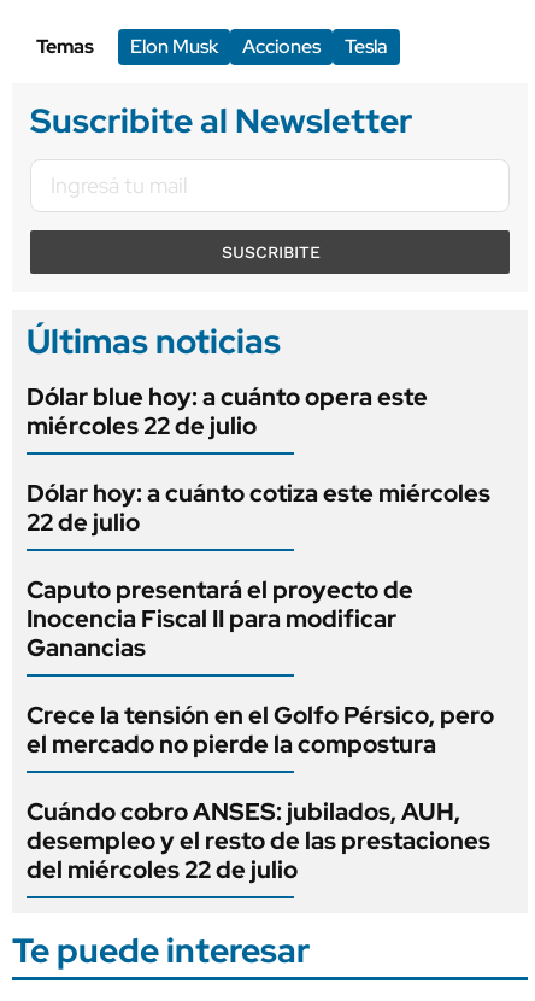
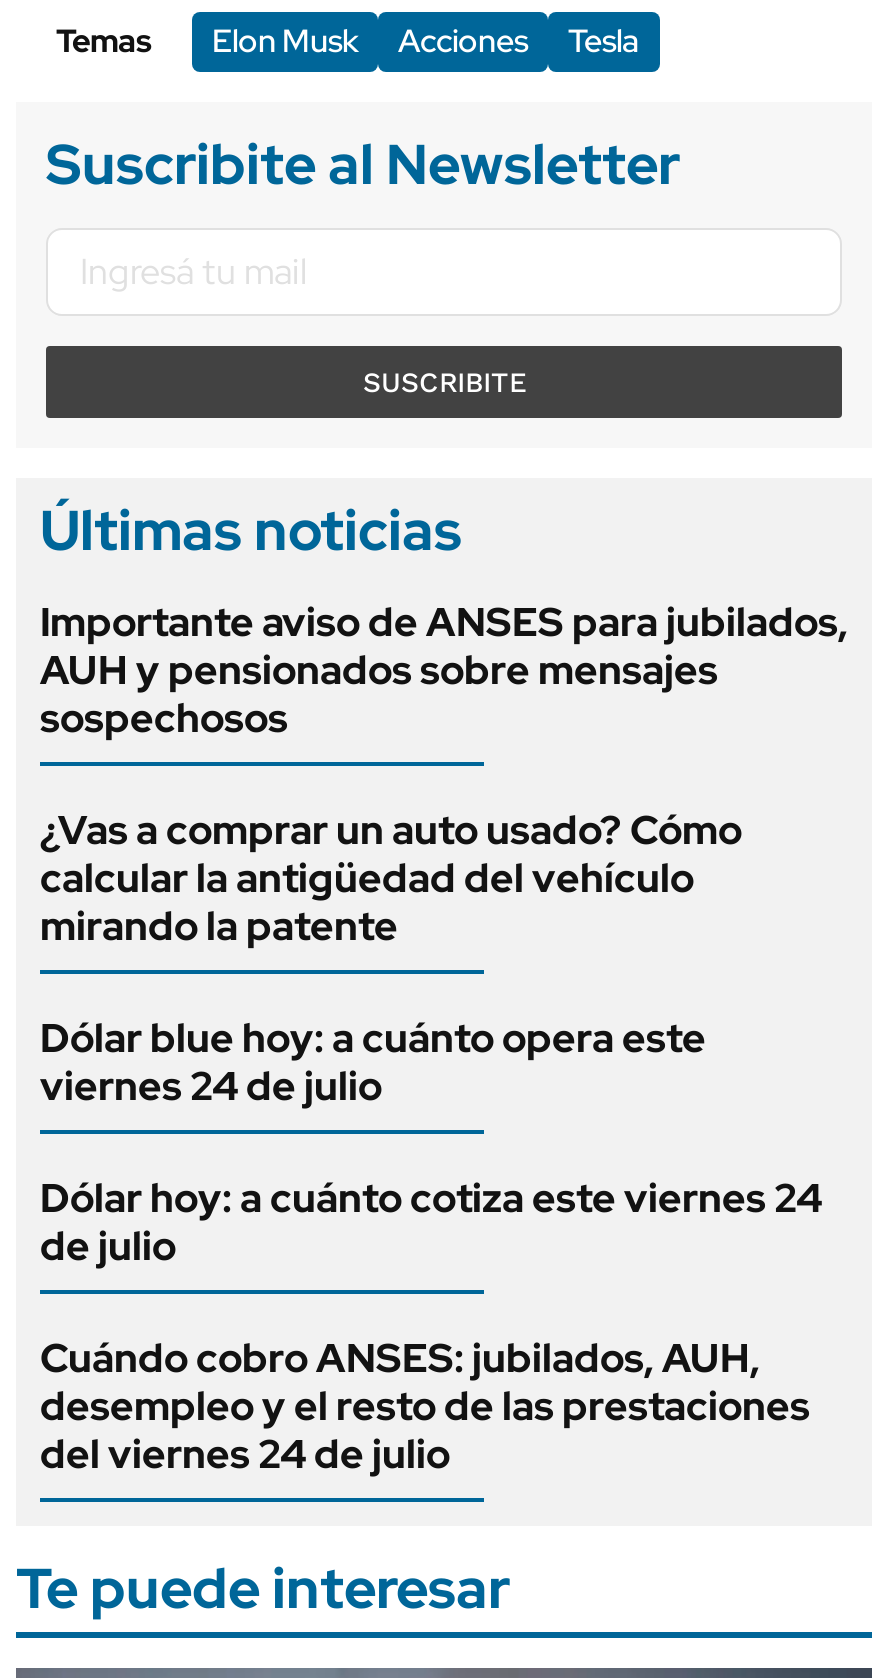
none -> [40,597,848,953] Importante aviso de ANSES para jubilados, | AUH y pensionados sobre mensajes | sospechosos | ¿Vas a comprar un auto usado? Cómo | calcular la antigüedad del vehículo | mirando la patente
moved [27,381,428,412] -> [40,1013,706,1065]: Dólar blue hoy: a cuánto opera este
[27,410,494,759] miércoles 22 de julio | Dólar hoy: a cuánto cotiza este miércoles | 22 de julio | Caputo presentará el proyecto de | Inocencia Fiscal II para modificar | Ganancias | Crece la tensión en el Golfo Pérsico, pero | el mercado no pierde la compostura -> [40,1061,822,1273] viernes 24 de julio | Dólar hoy: a cuánto cotiza este viernes 24 | de julio
[27,853,298,885] del miércoles 22 de julio -> [40,1429,450,1481] del viernes 24 de julio

